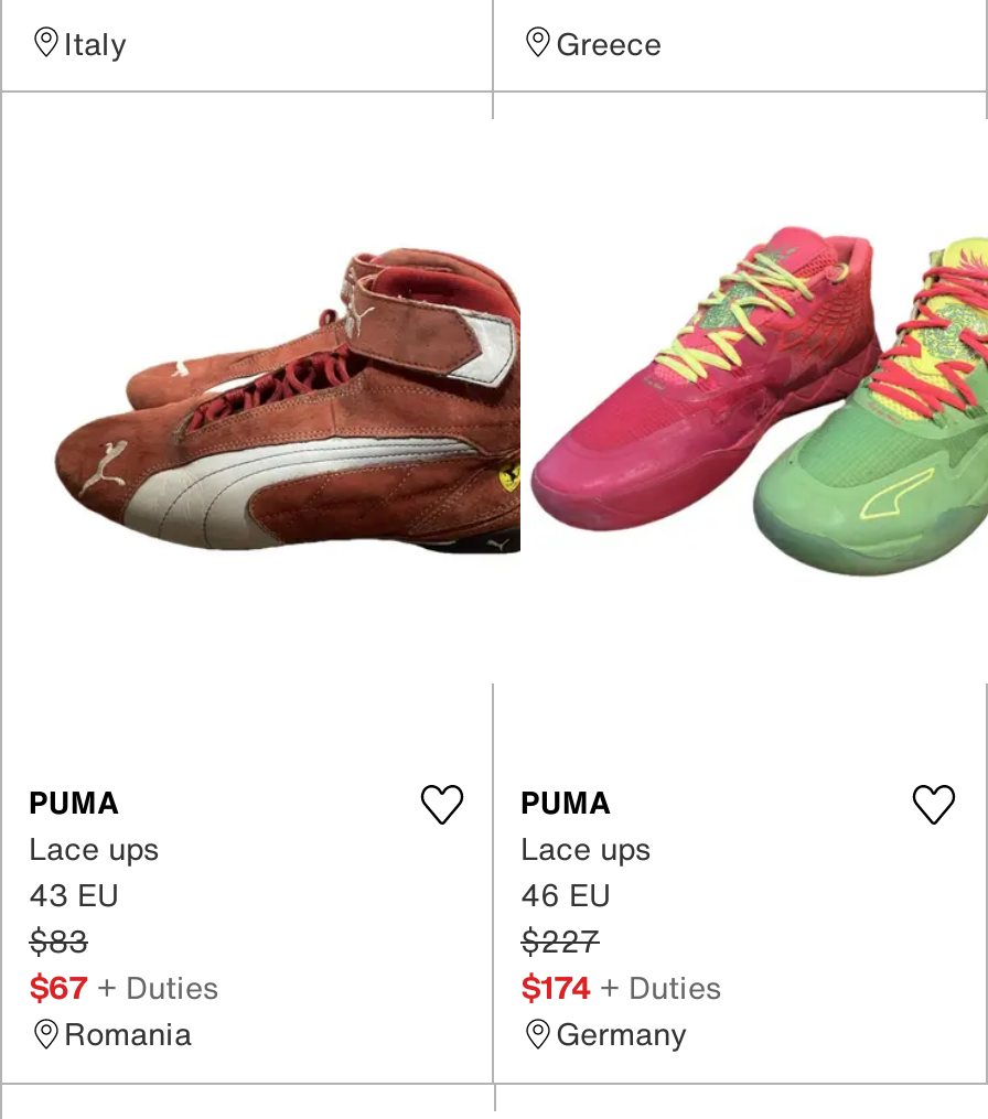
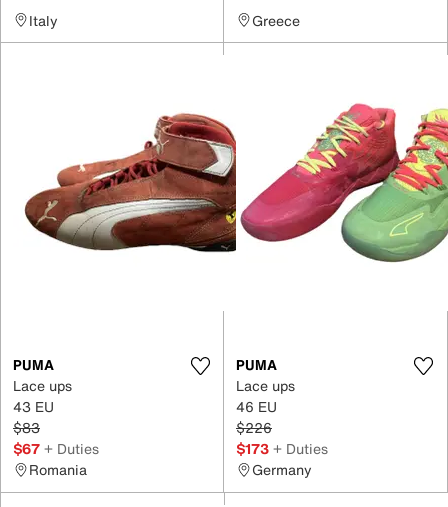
[520,917,600,964] $227 -> [236,417,272,438] $226
[520,964,721,1010] $174 + Duties -> [236,438,328,459] $173 + Duties

